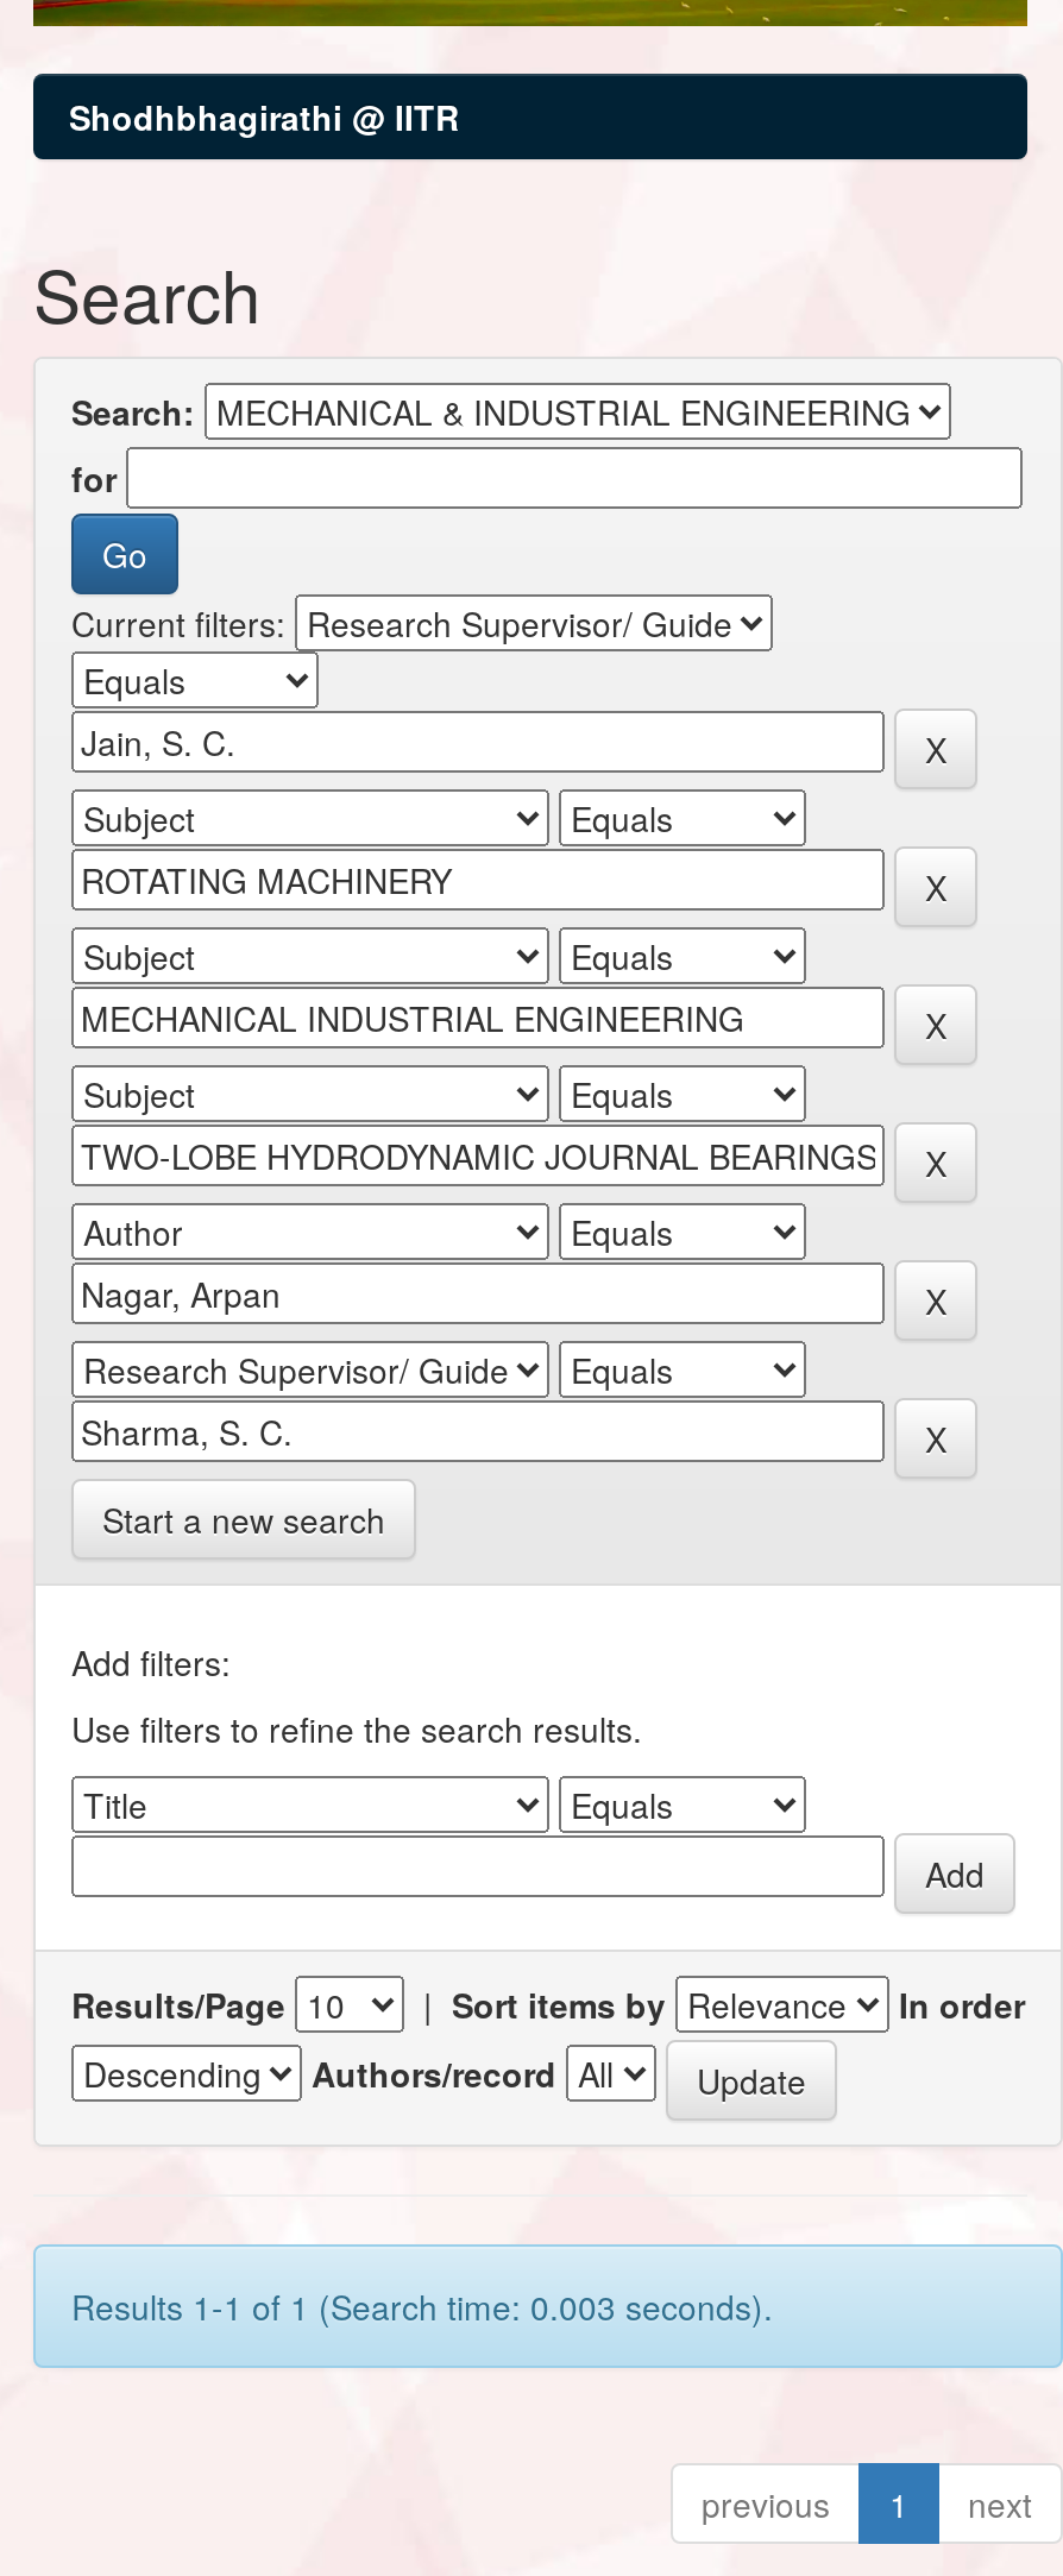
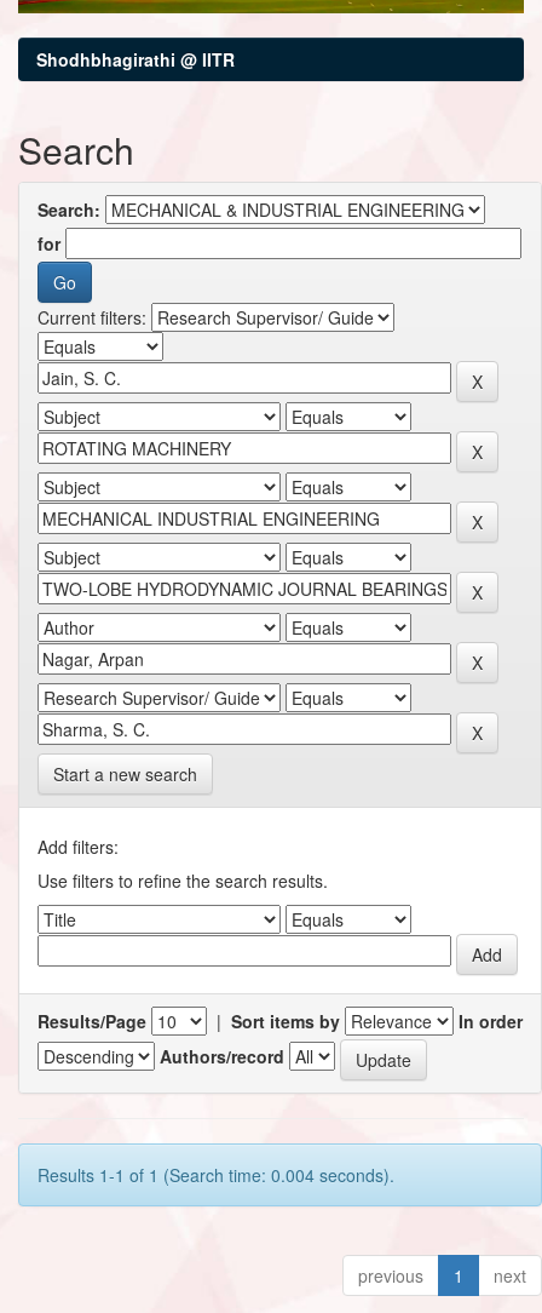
[71,2281,773,2329] Results 1-1 of 1 (Search time: 0.003 seconds). -> [38,1162,394,1186] Results 1-1 of 1 (Search time: 0.004 seconds).

